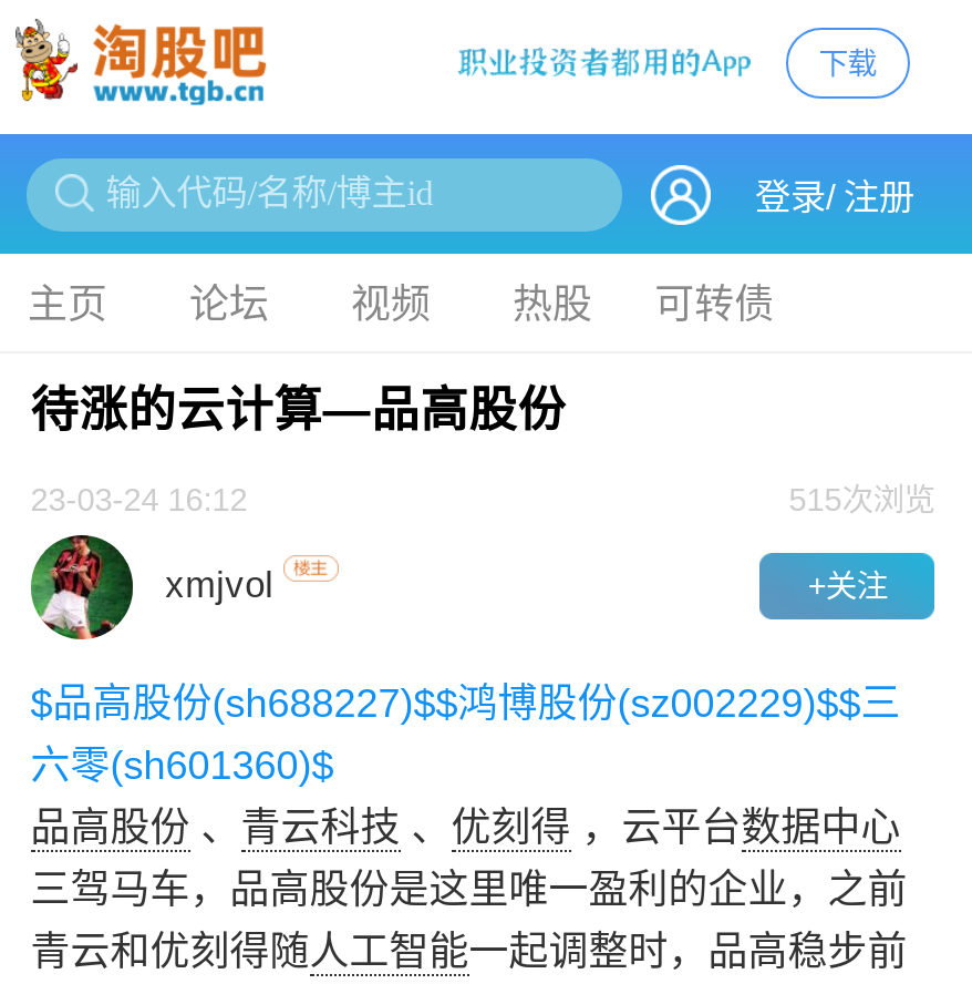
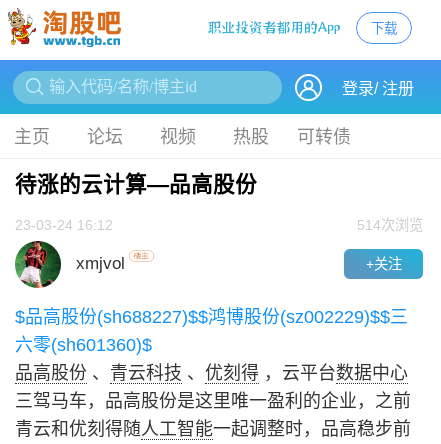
[789,482,935,518] 515次浏览 -> [357,217,423,233] 514次浏览

